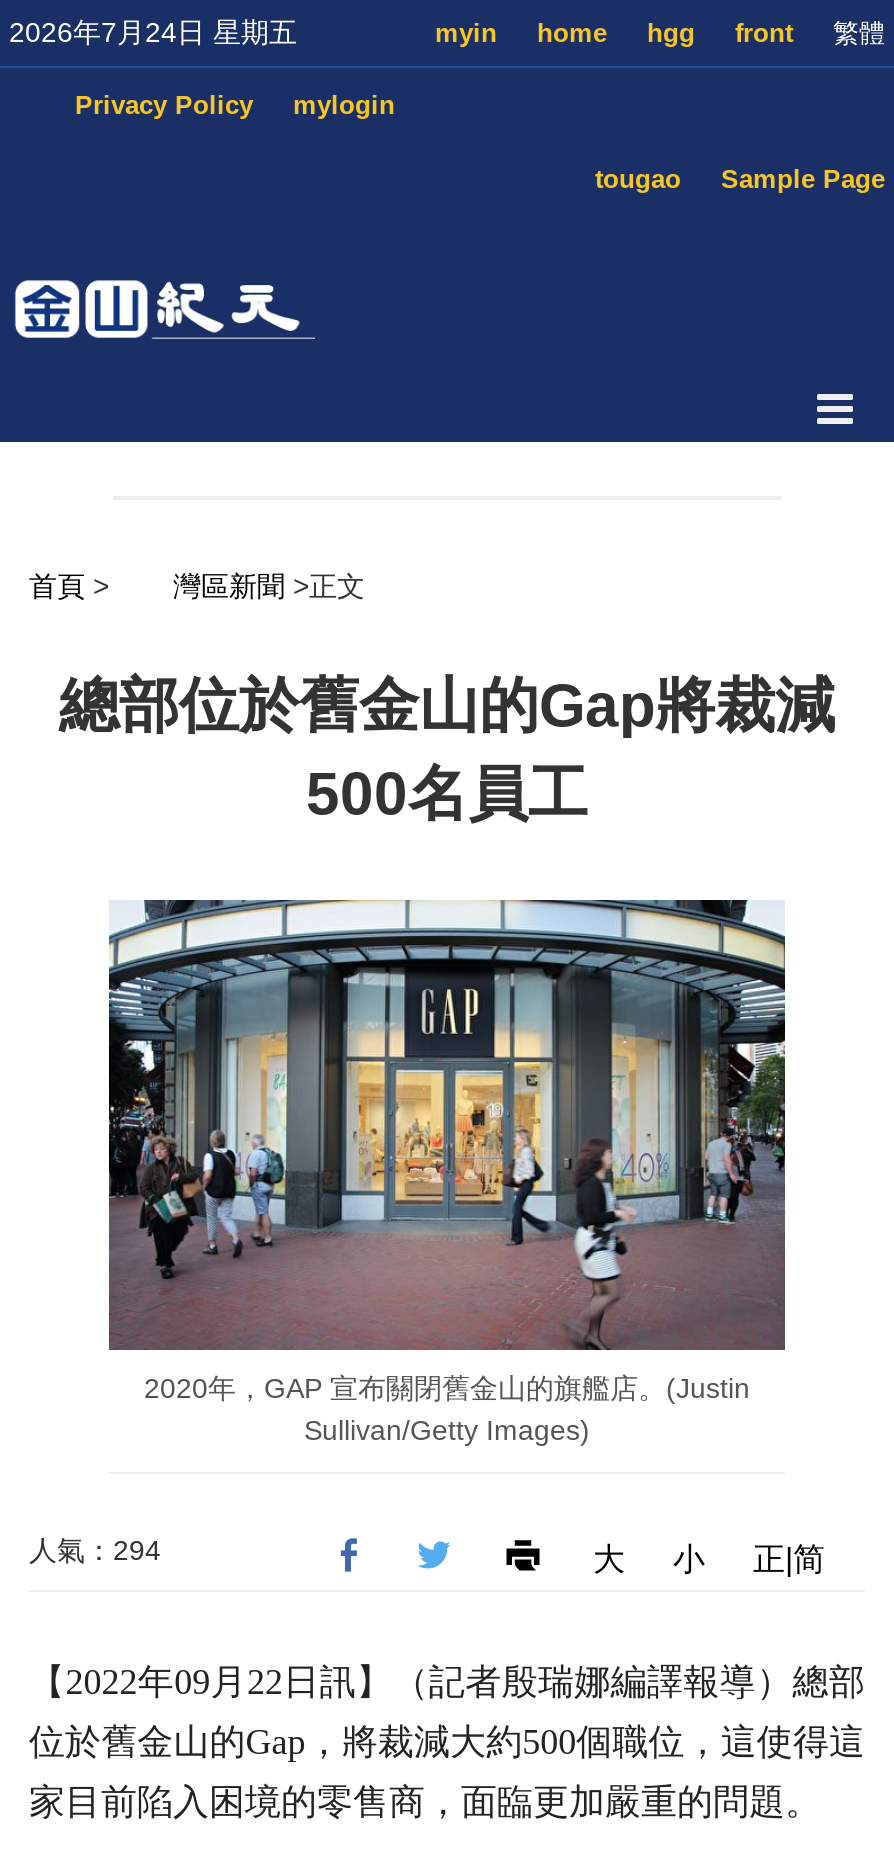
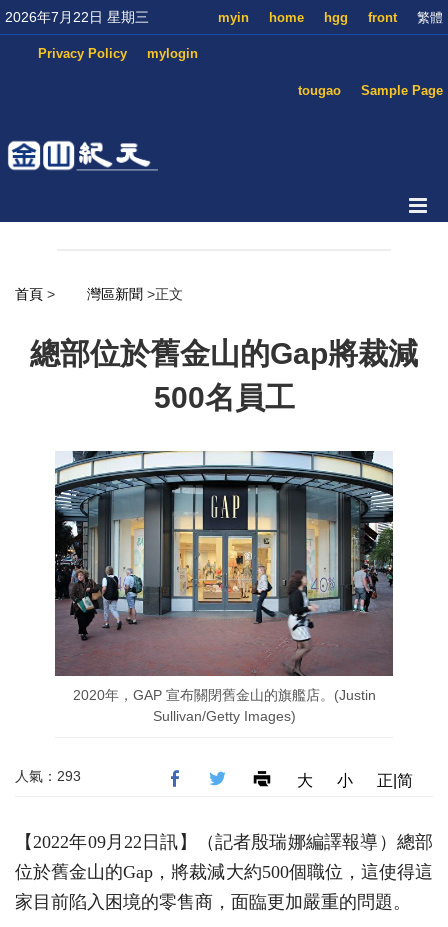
[9,16,297,48] 2026年7月24日 星期五 -> [5,9,149,25] 2026年7月22日 星期三
[29,1535,161,1567] 人氣：294 -> [15,768,81,784] 人氣：293

